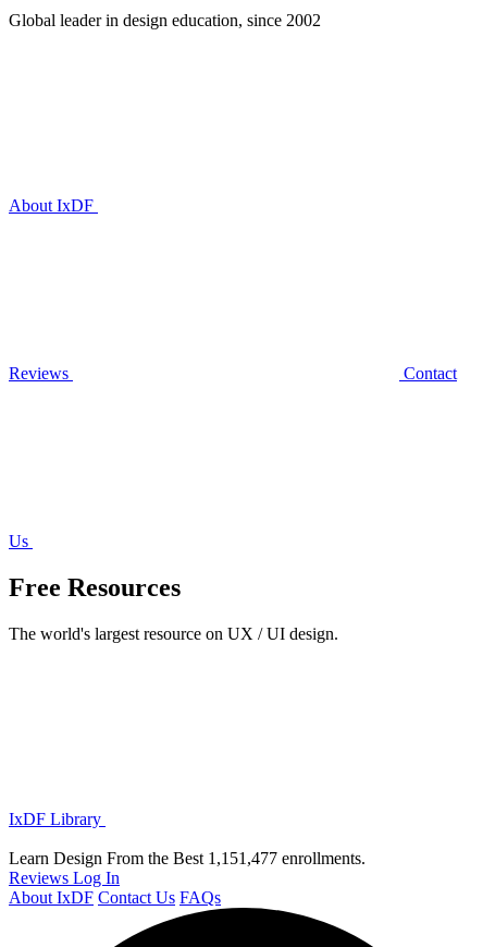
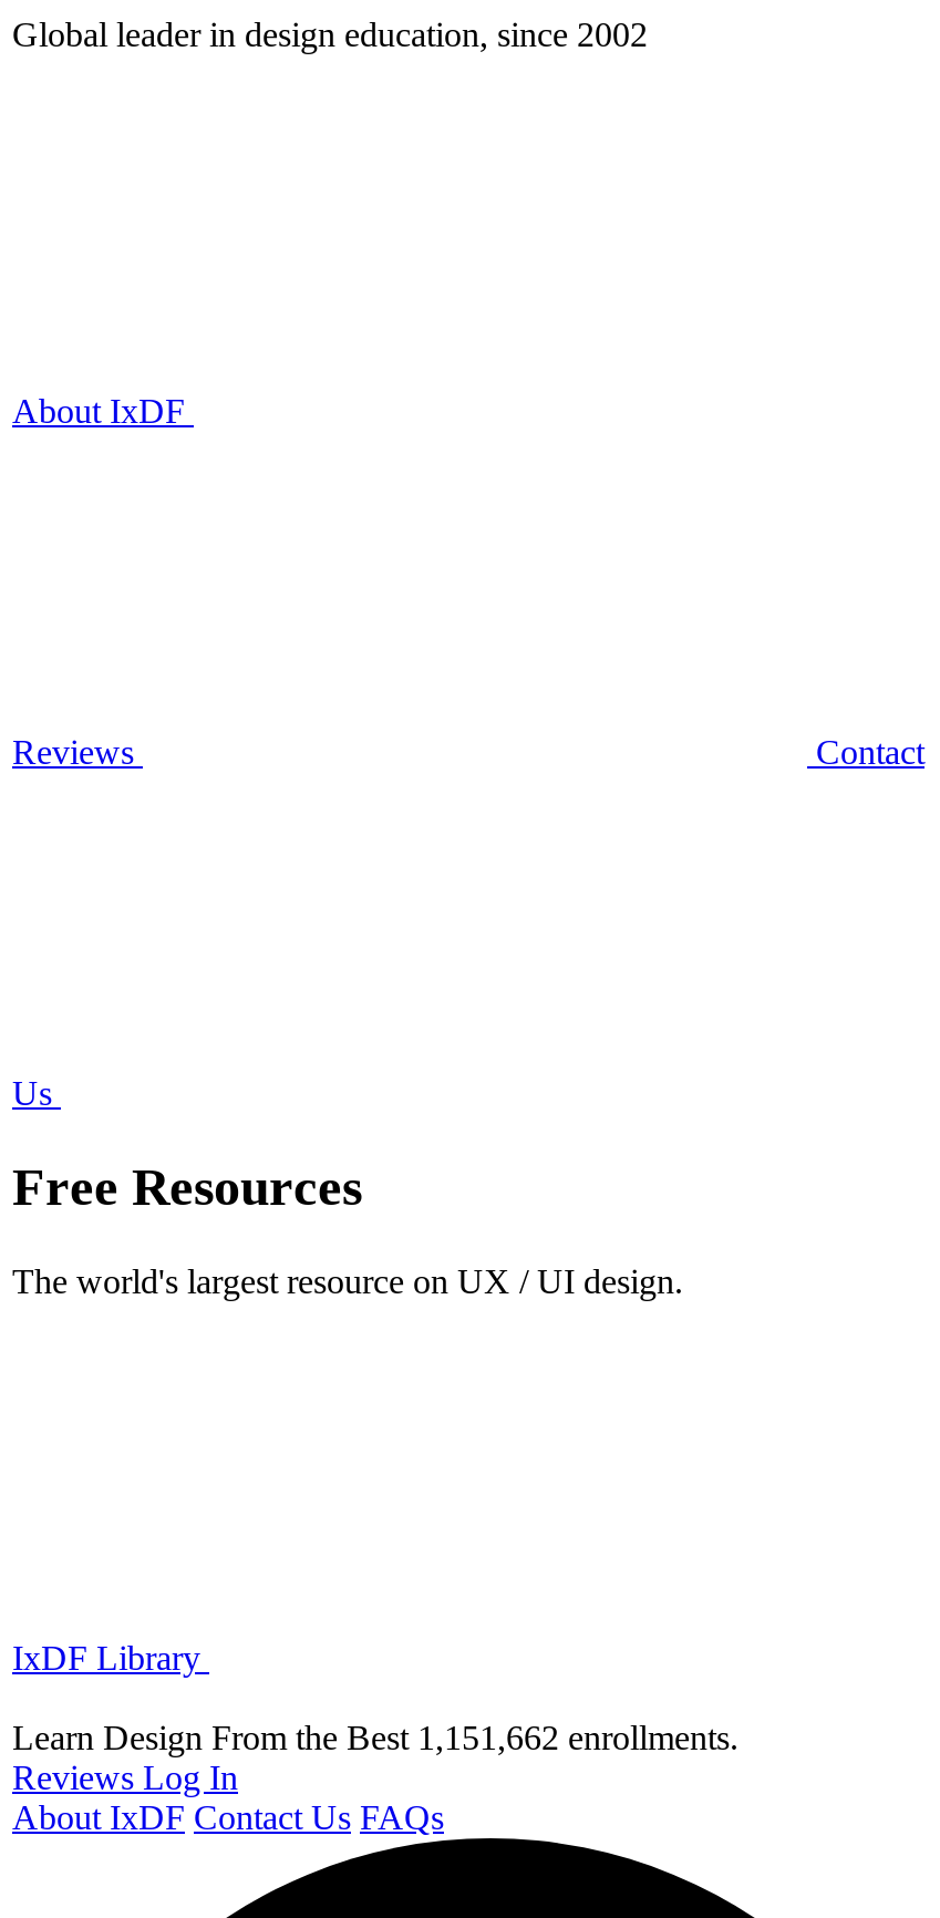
[9,849,366,867] Learn Design From the Best 1,151,477 enrollments. -> [12,1718,738,1756] Learn Design From the Best 1,151,662 enrollments.

